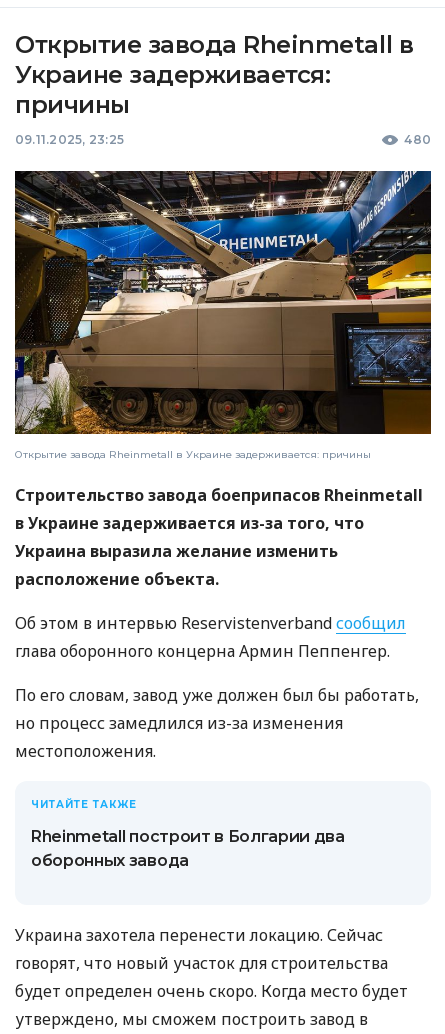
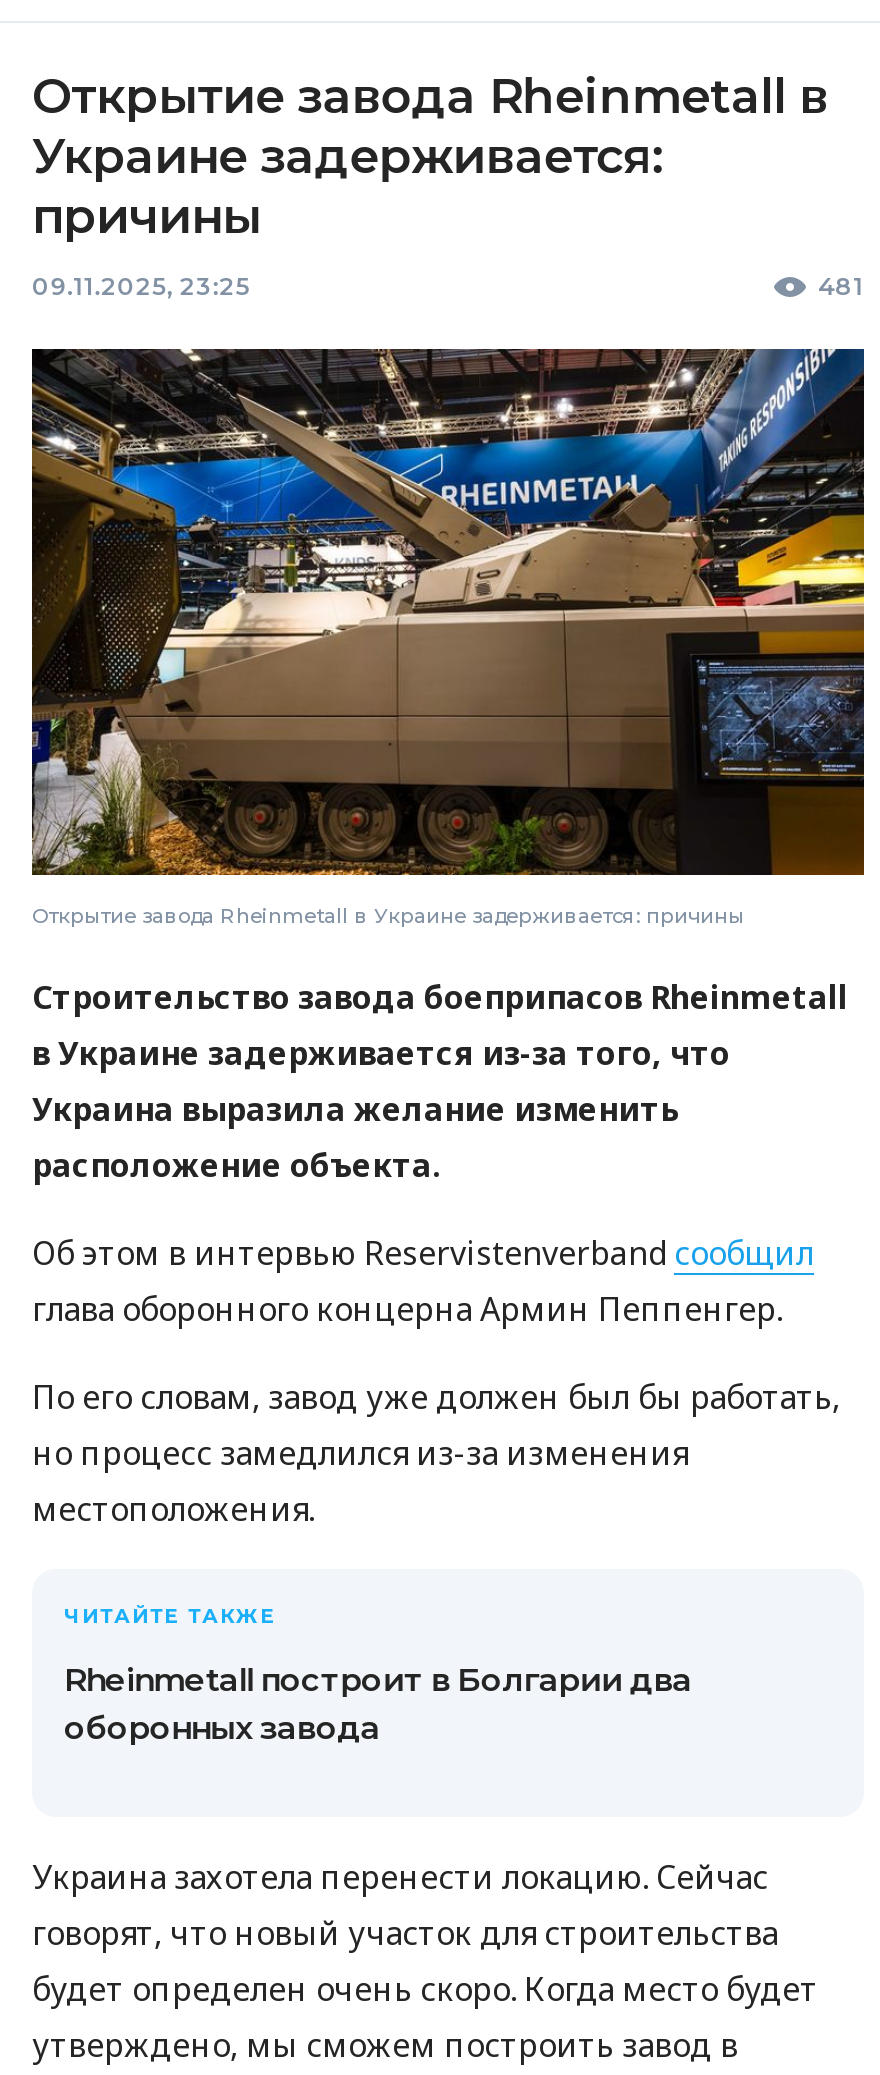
[404,132,431,147] 480 -> [819,271,864,301] 481

